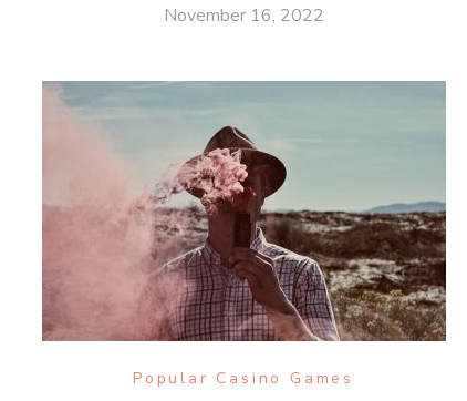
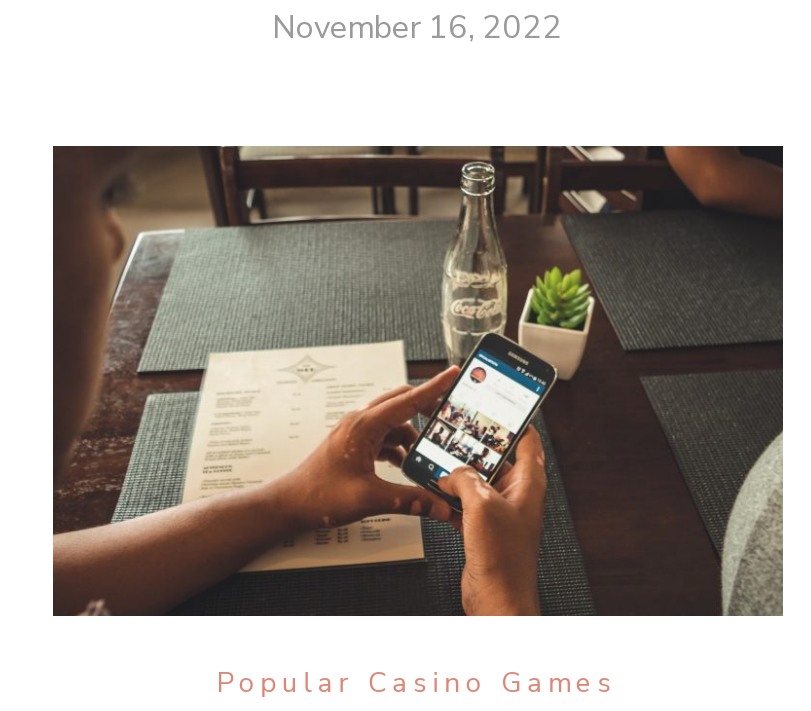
[41,81,447,342] [image] -> [51,144,785,618] [image]

